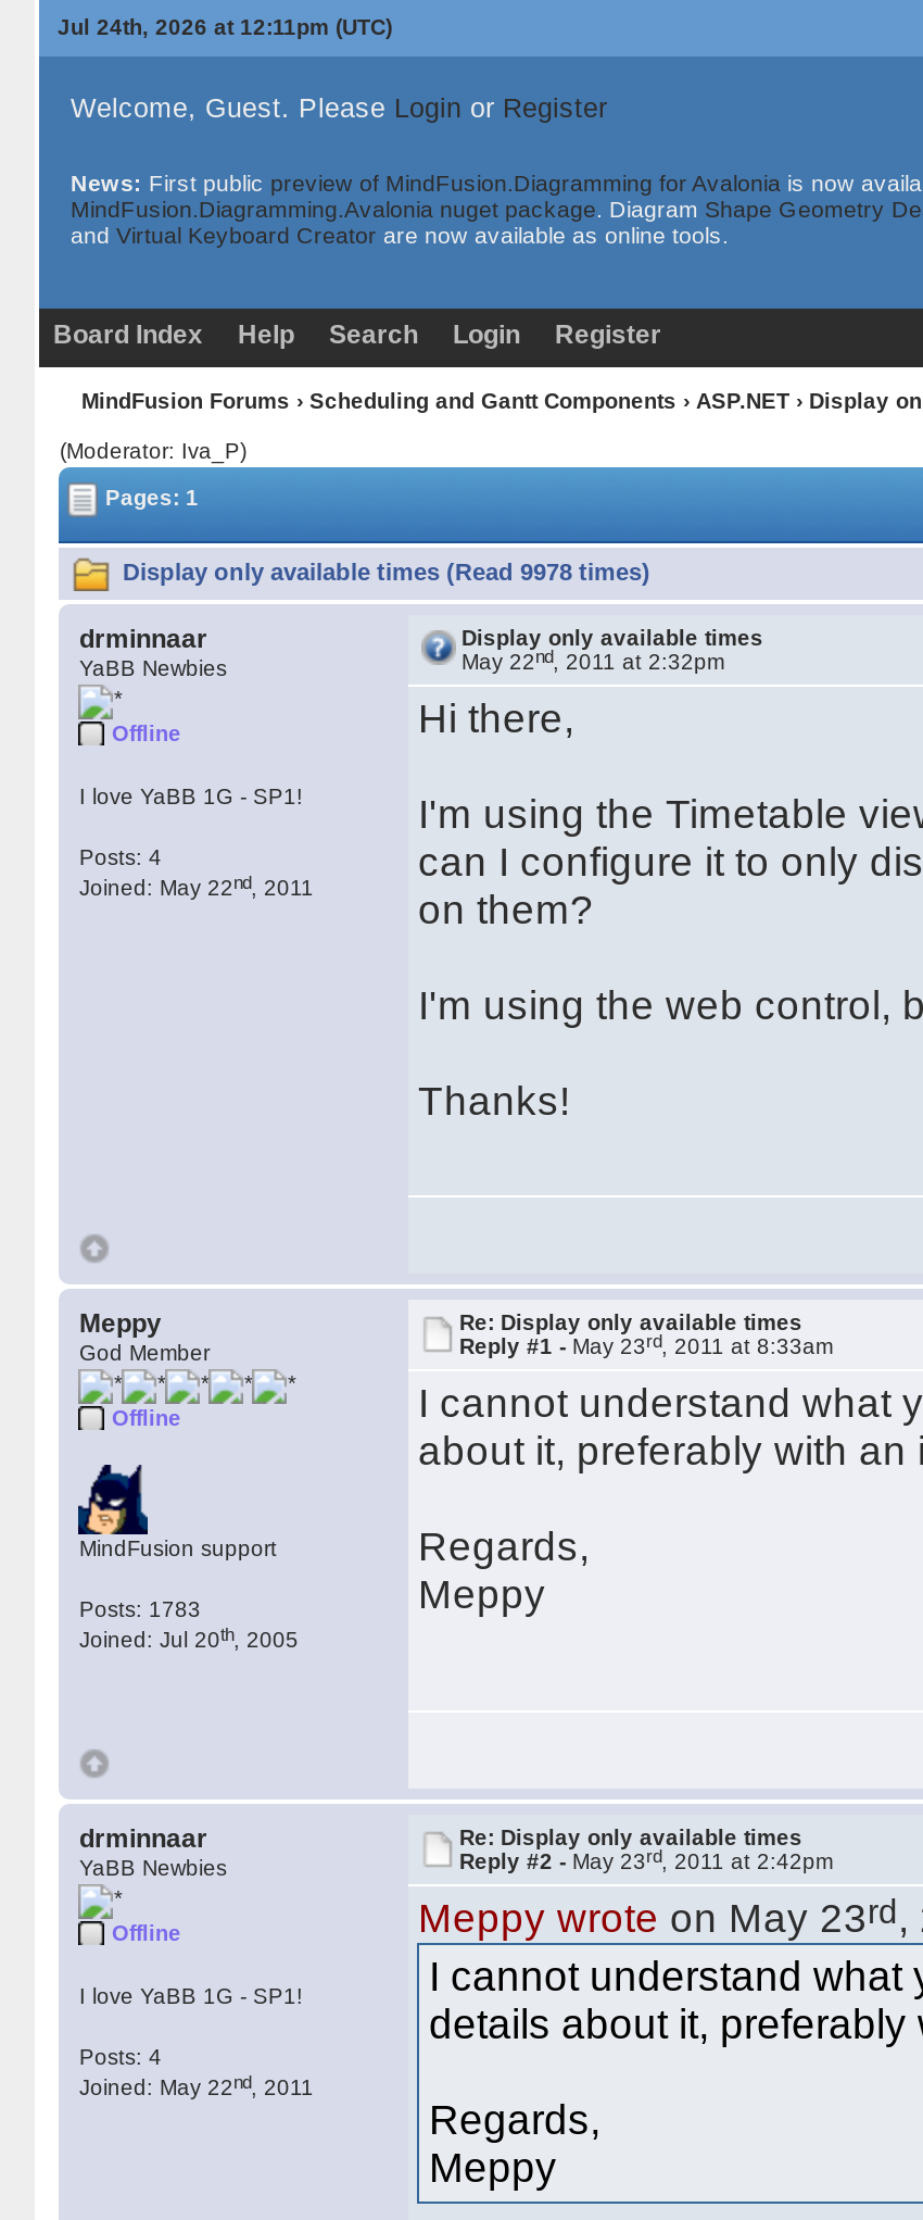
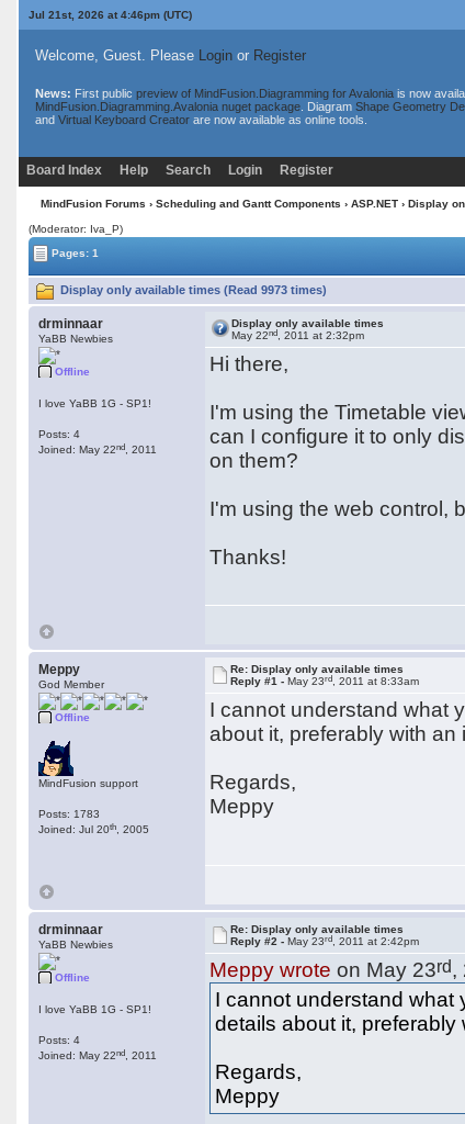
[58,15,392,39] Jul 24th, 2026 at 12:11pm (UTC) -> [28,9,191,21] Jul 21st, 2026 at 4:46pm (UTC)
[116,558,650,584] Display only available times (Read 9978 times) -> [58,283,327,296] Display only available times (Read 9973 times)

